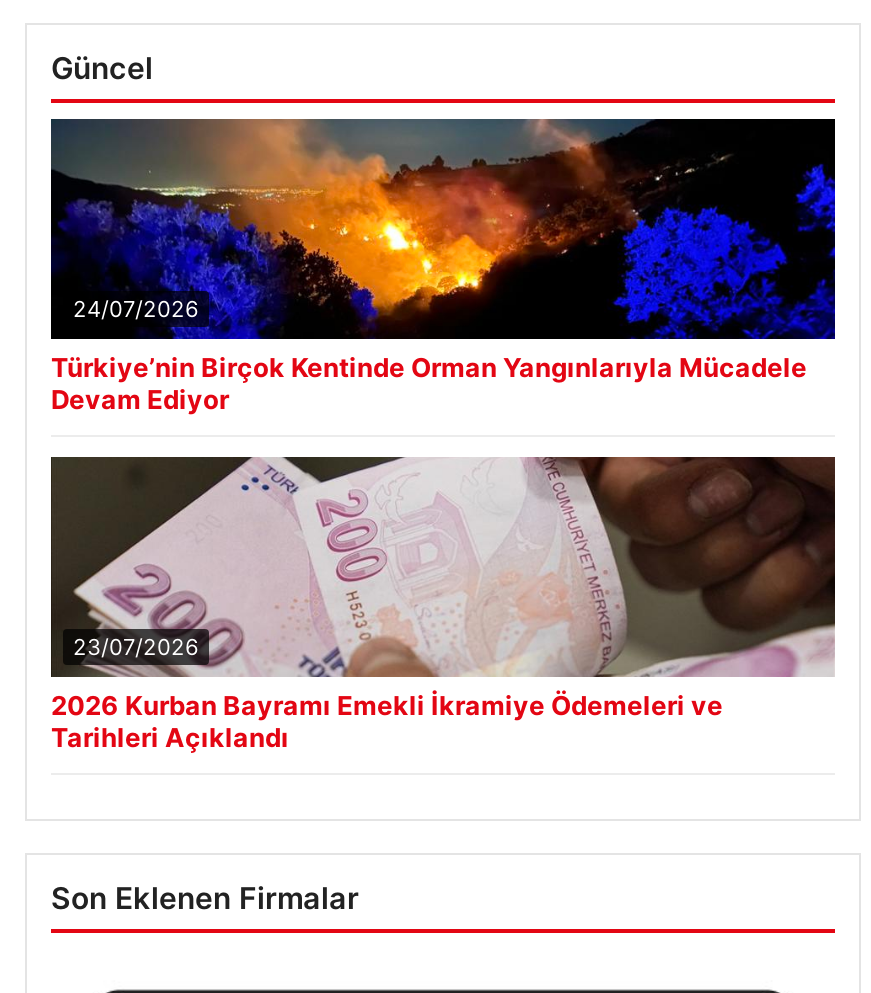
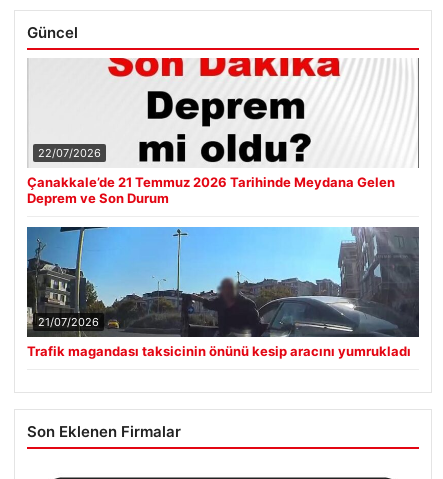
[49,117,837,335] [image] | 24/07/2026 -> [27,57,418,160] [image] | 22/07/2026
[51,350,807,414] Türkiye’nin Birçok Kentinde Orman Yangınlarıyla Mücadele | Devam Ediyor -> [27,174,395,206] Çanakkale’de 21 Temmuz 2026 Tarihinde Meydana Gelen | Deprem ve Son Durum
[49,455,835,673] [image] | 23/07/2026 -> [26,226,420,335] [image] | 21/07/2026
[51,688,723,752] 2026 Kurban Bayramı Emekli İkramiye Ödemeleri ve | Tarihleri Açıklandı -> [27,343,411,359] Trafik magandası taksicinin önünü kesip aracını yumrukladı

